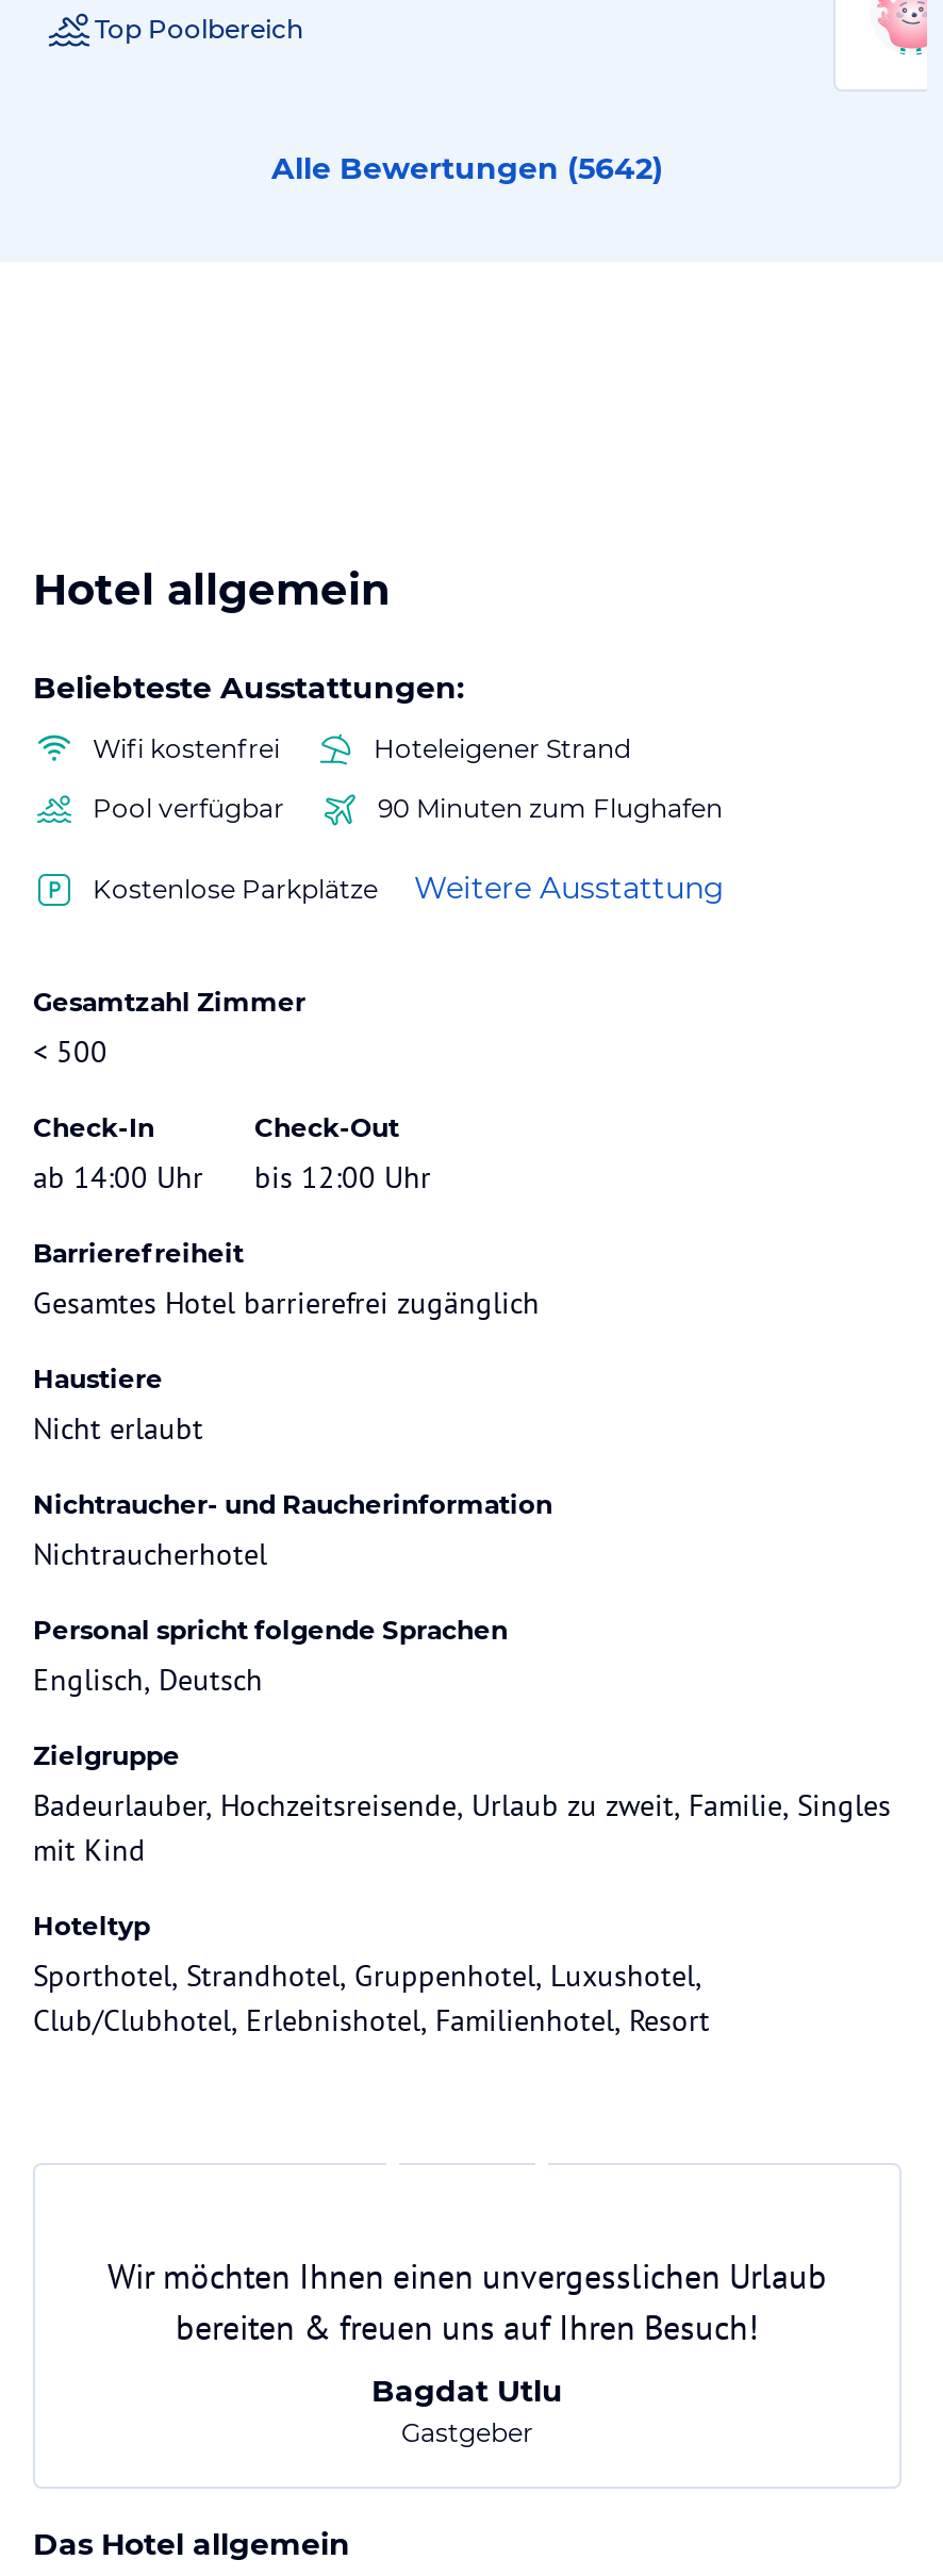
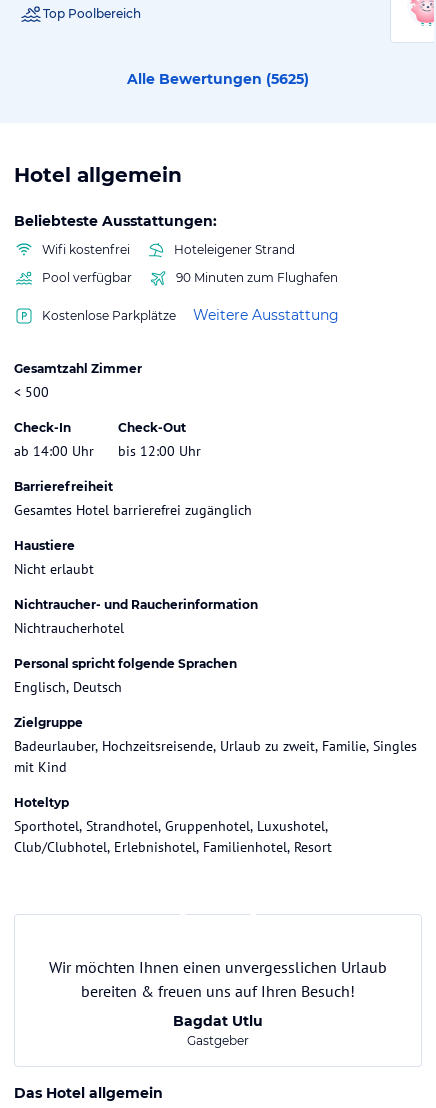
[271,148,663,187] Alle Bewertungen (5642) -> [127,70,309,88] Alle Bewertungen (5625)

